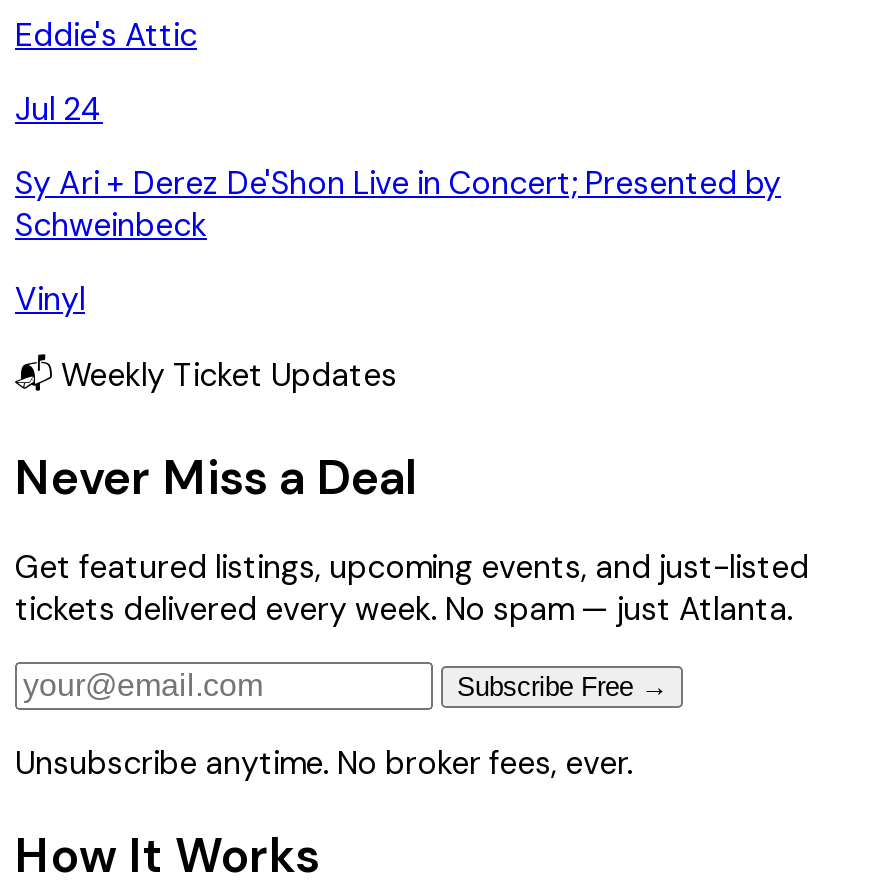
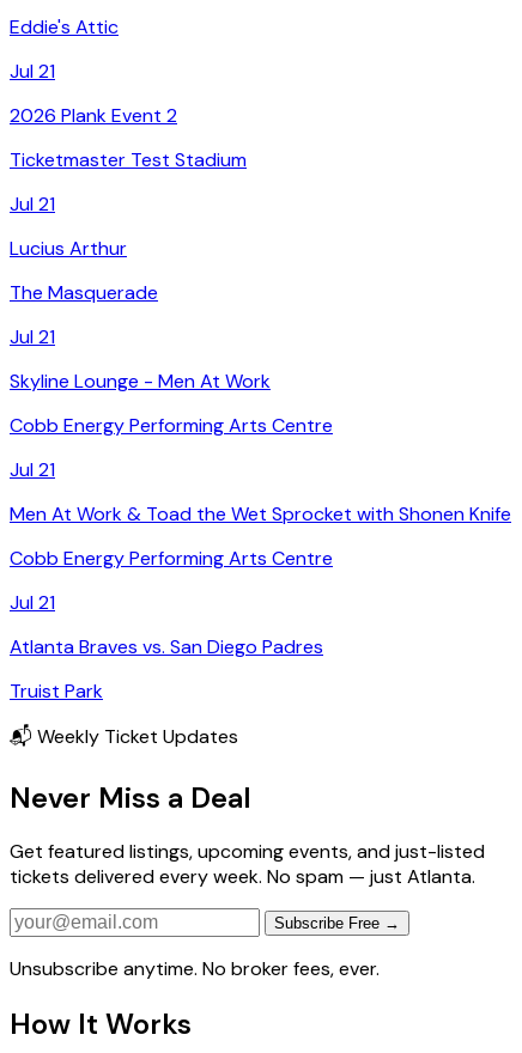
[15,87,781,319] Jul 24 | Sy Ari + Derez De'Shon Live in Concert; Presented by | Schweinbeck | Vinyl -> [10,58,511,703] Jul 21 | 2026 Plank Event 2 | Ticketmaster Test Stadium | Jul 21 | Lucius Arthur | The Masquerade | Jul 21 | Skyline Lounge - Men At Work | Cobb Energy Performing Arts Centre | Jul 21 | Men At Work & Toad the Wet Sprocket with Shonen Knife | Cobb Energy Performing Arts Centre | Jul 21 | Atlanta Braves vs. San Diego Padres | Truist Park

